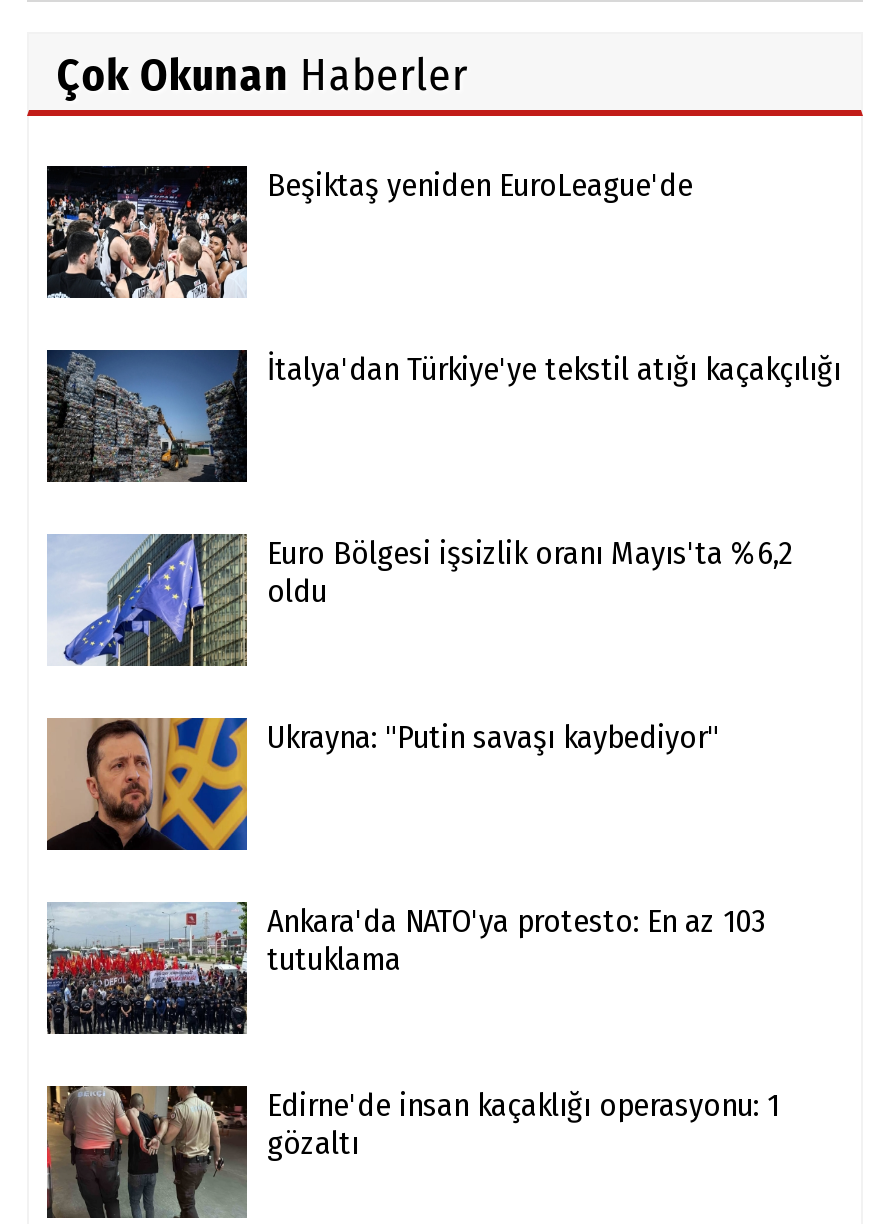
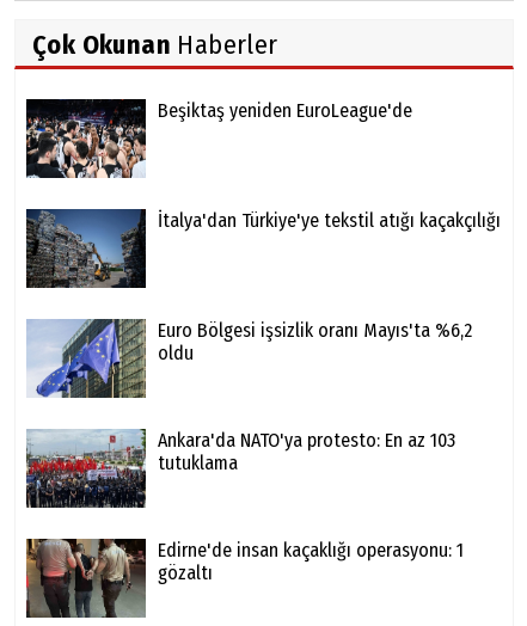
[45,716,719,850] [image] | Ukrayna: "Putin savaşı kaybediyor" -> none

